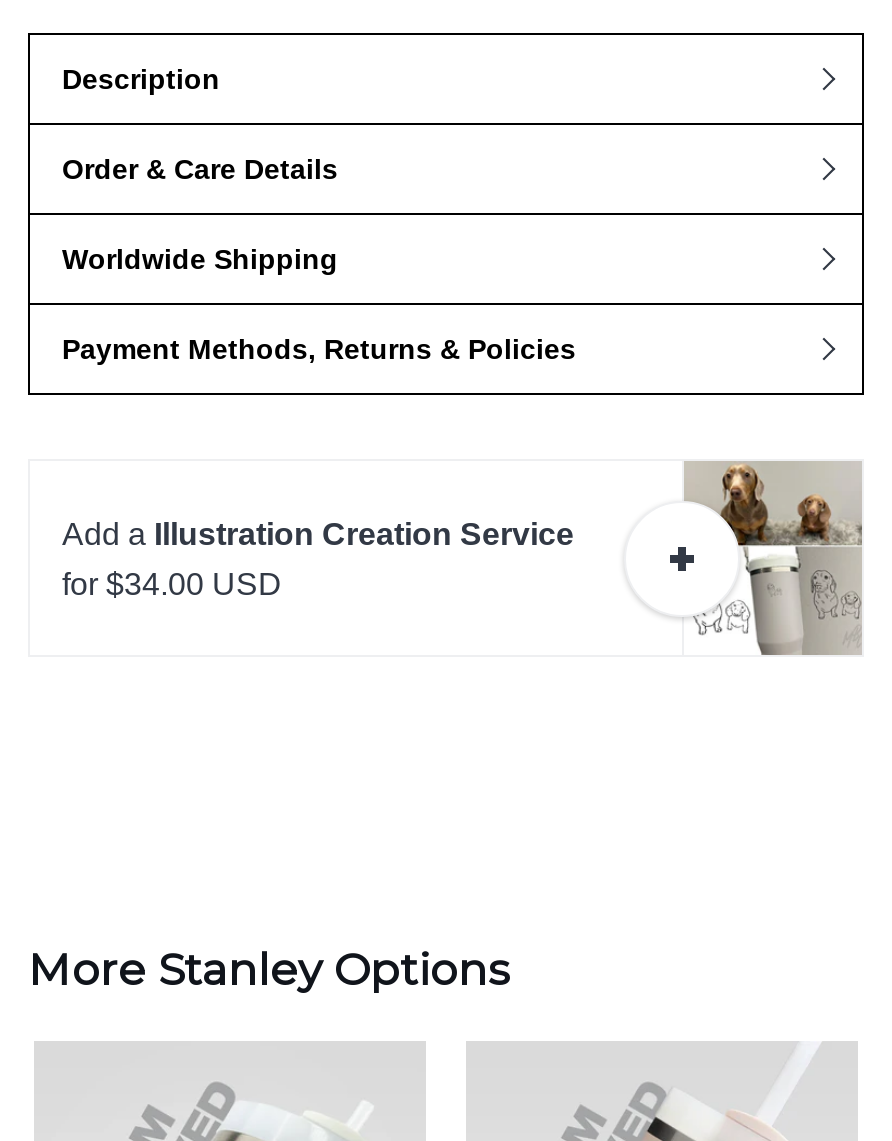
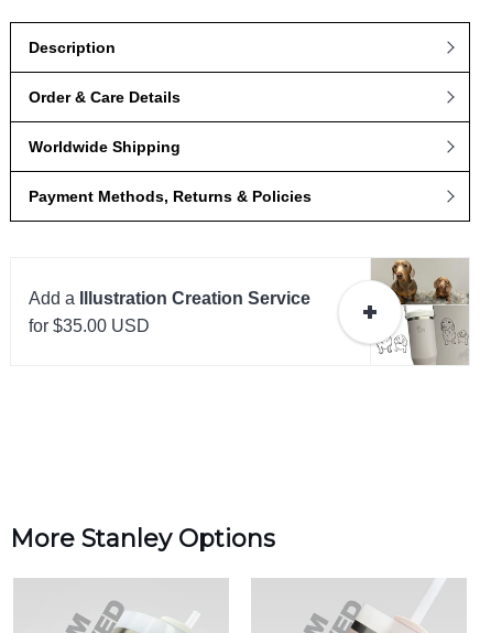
[62,566,282,600] for $34.00 USD -> [29,316,150,335] for $35.00 USD

